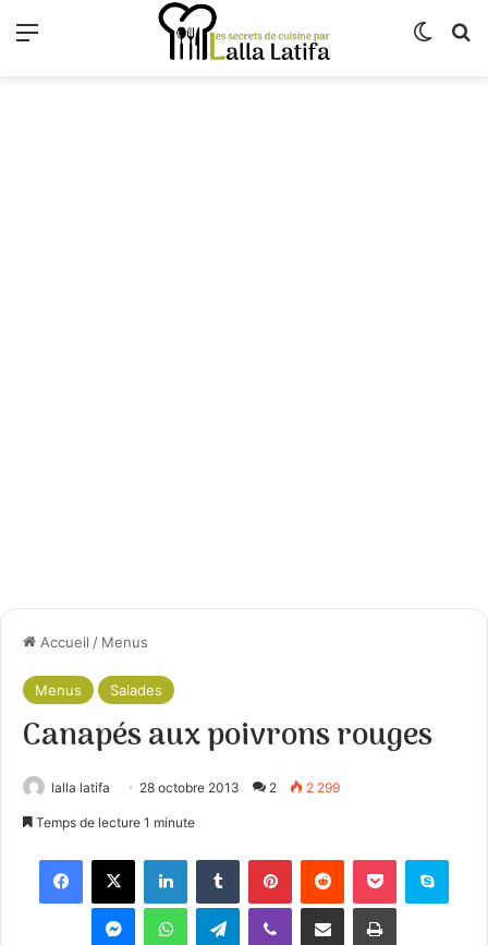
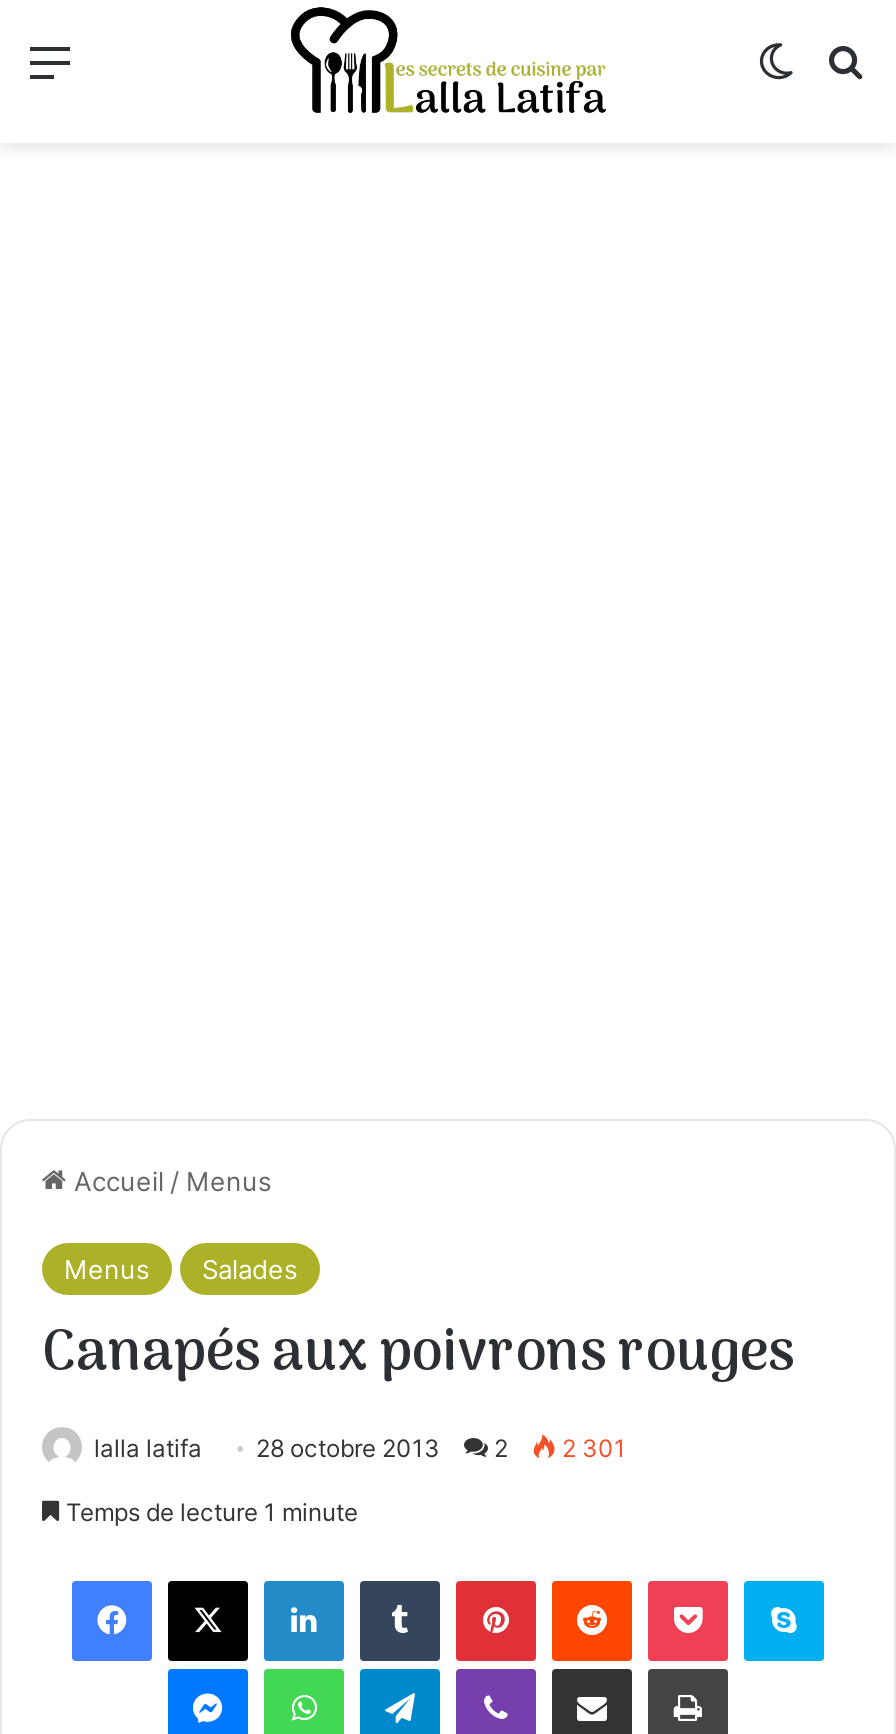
[51,780,340,796] lalla latifa 28 octobre 2013 2 2 299 -> [94,1434,626,1464] lalla latifa 28 octobre 2013 2 2 301

